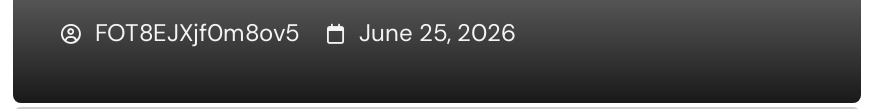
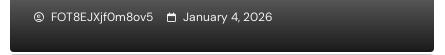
[359,17,517,49] June 25, 2026 -> [183,9,273,25] January 4, 2026

